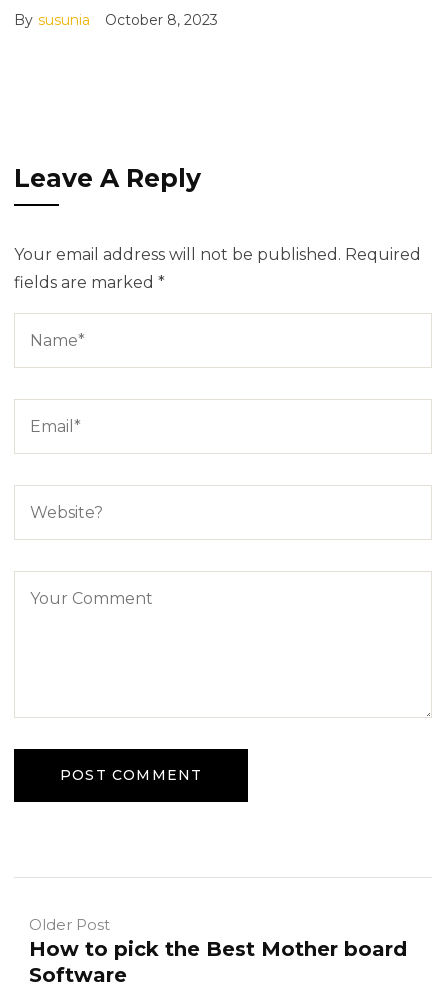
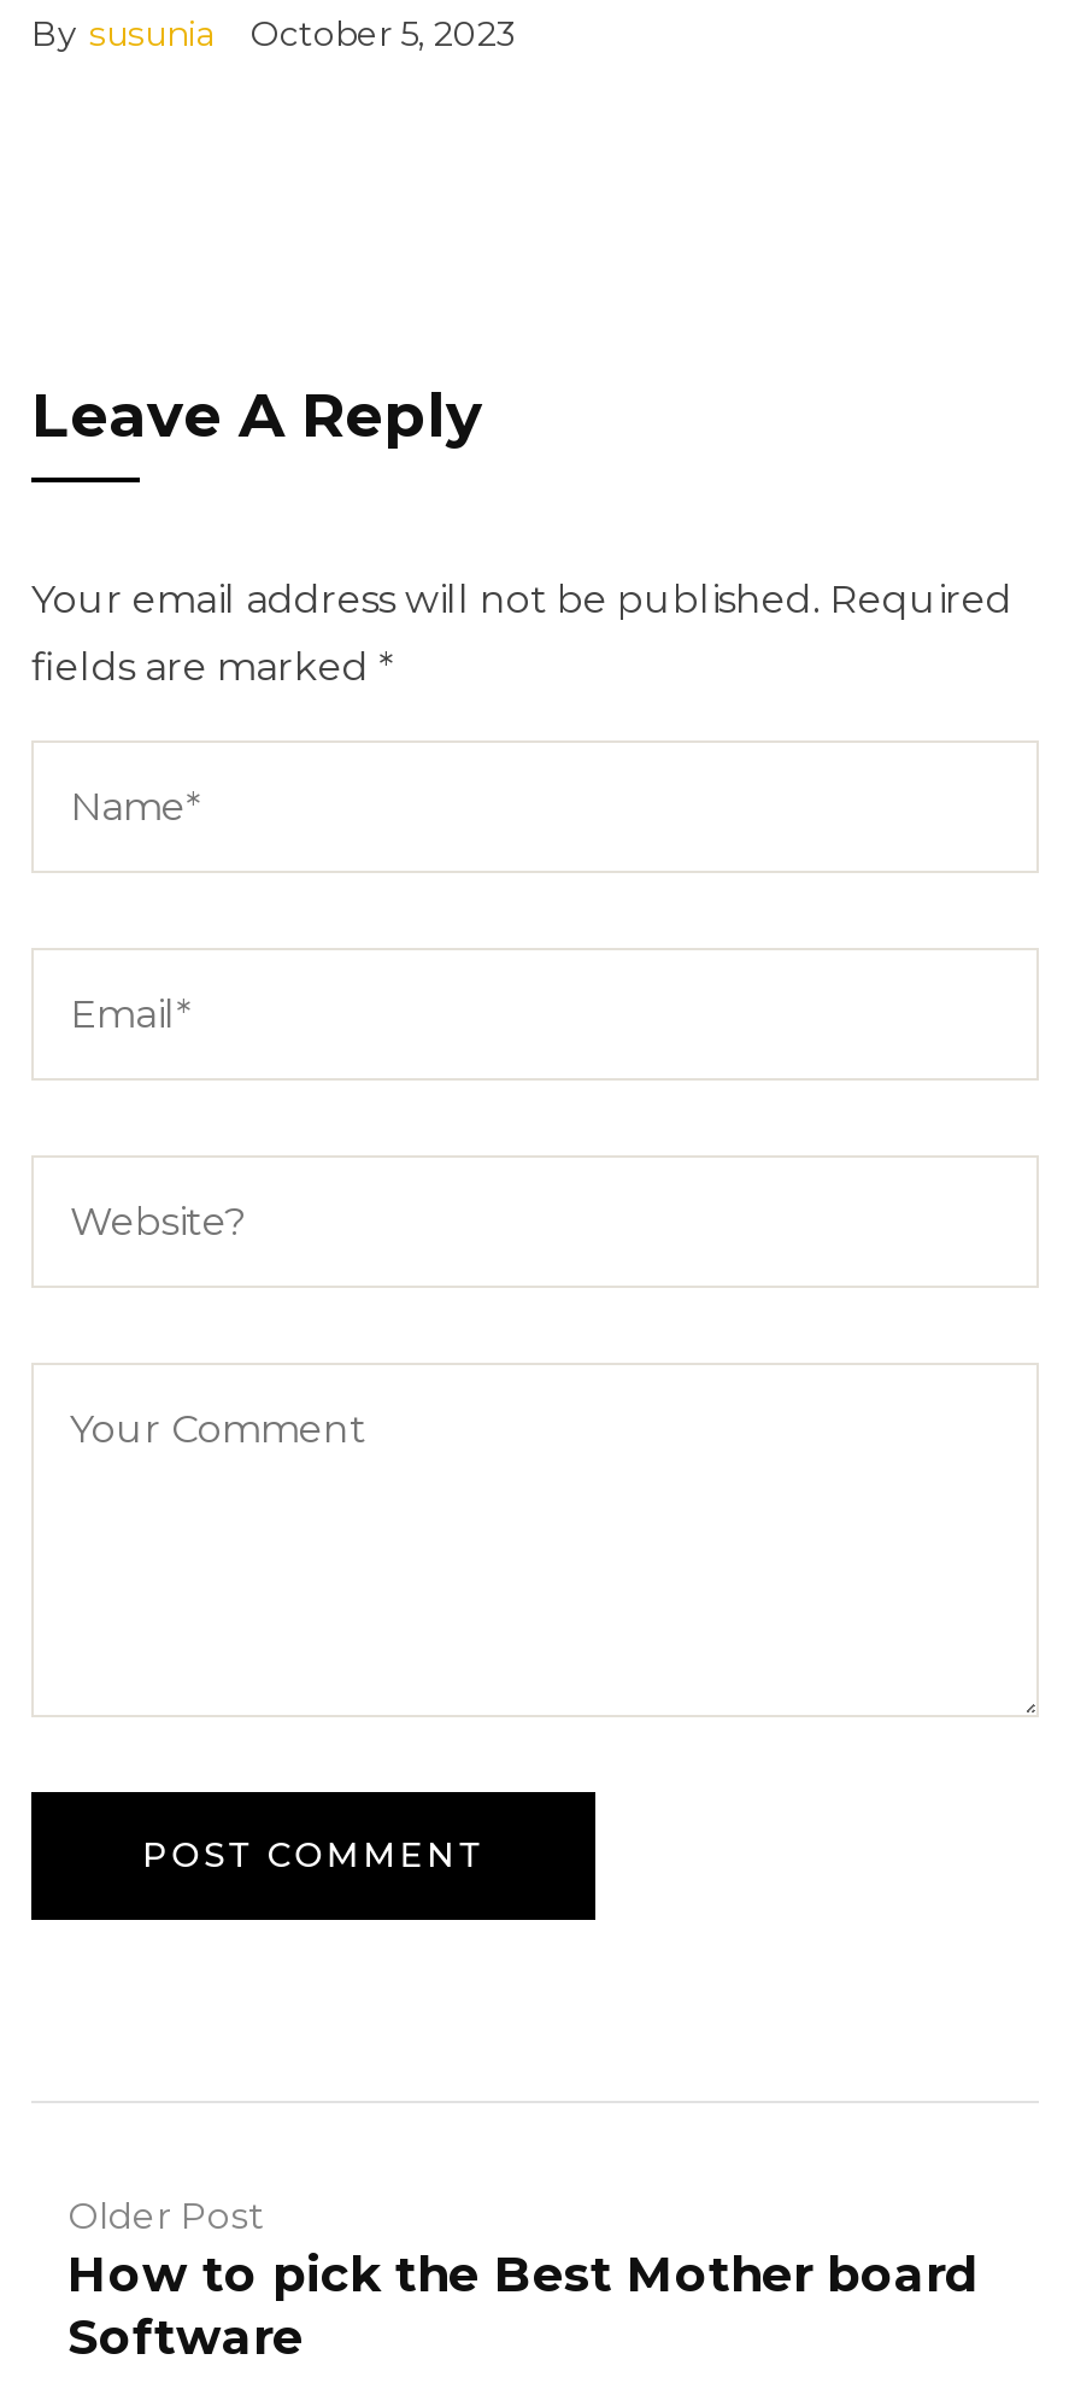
[14,11,218,29] By susunia October 8, 2023 -> [31,12,516,55] By susunia October 5, 2023

